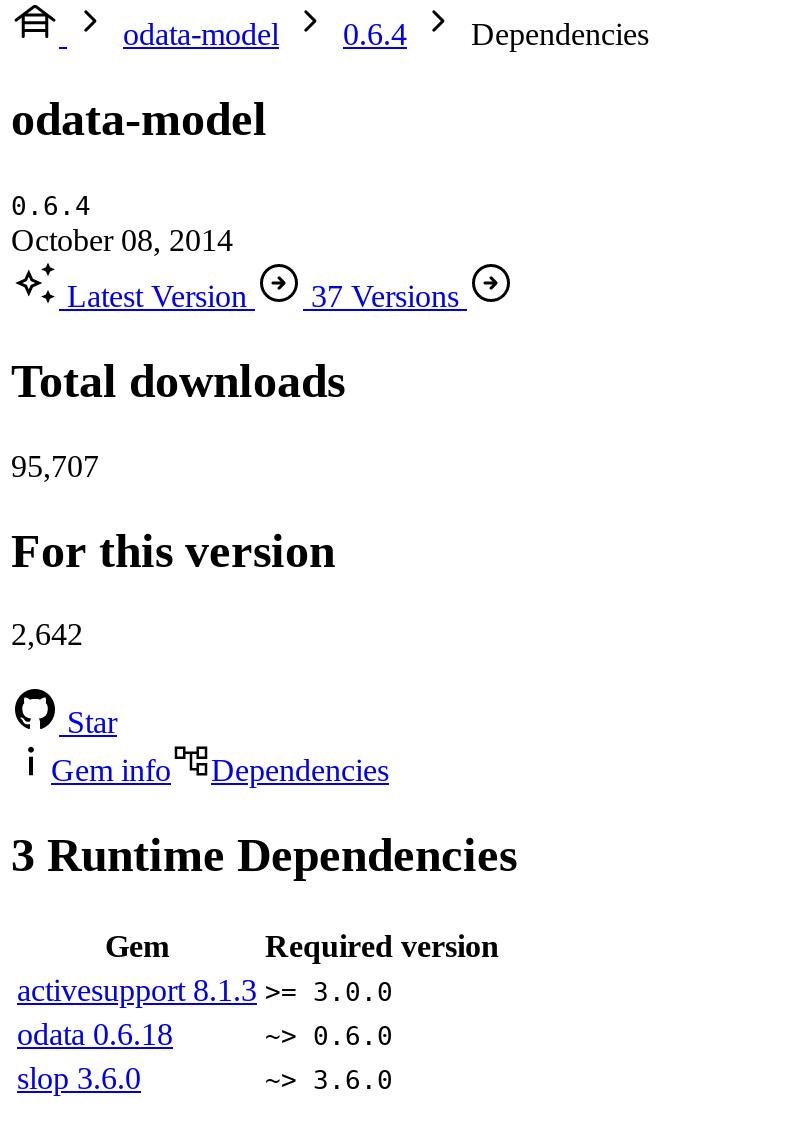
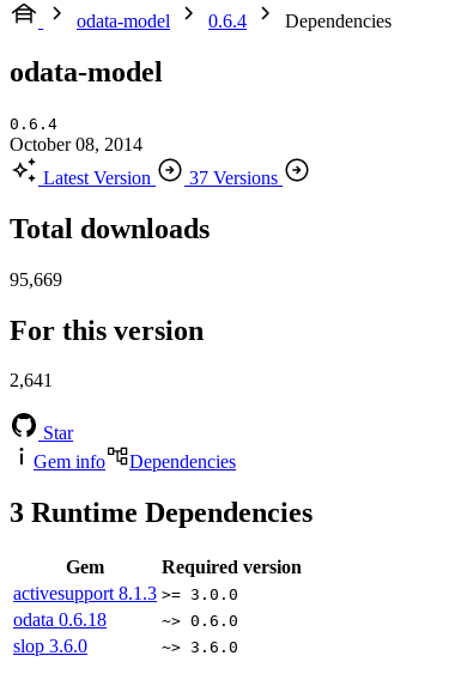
[11,448,99,482] 95,707 -> [10,269,62,289] 95,669
[11,618,83,652] 2,642 -> [10,370,53,391] 2,641

